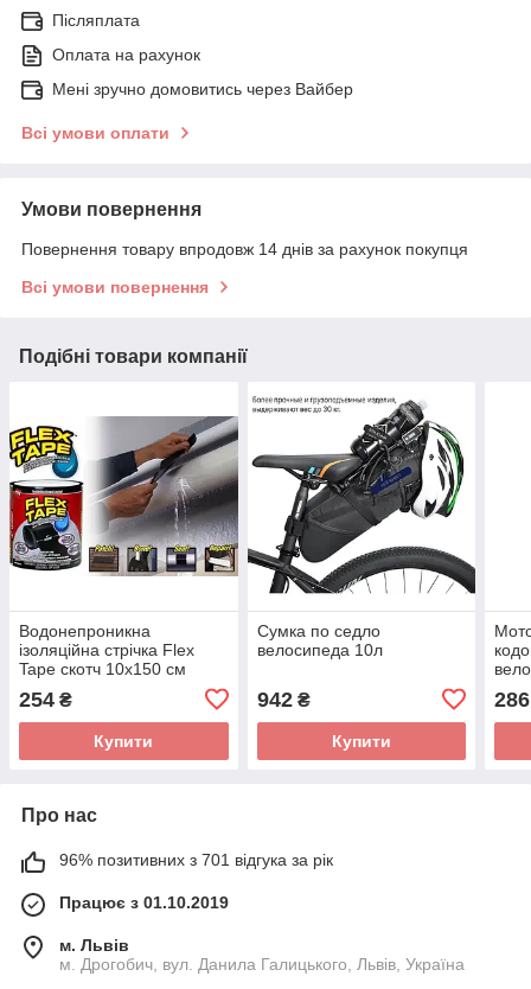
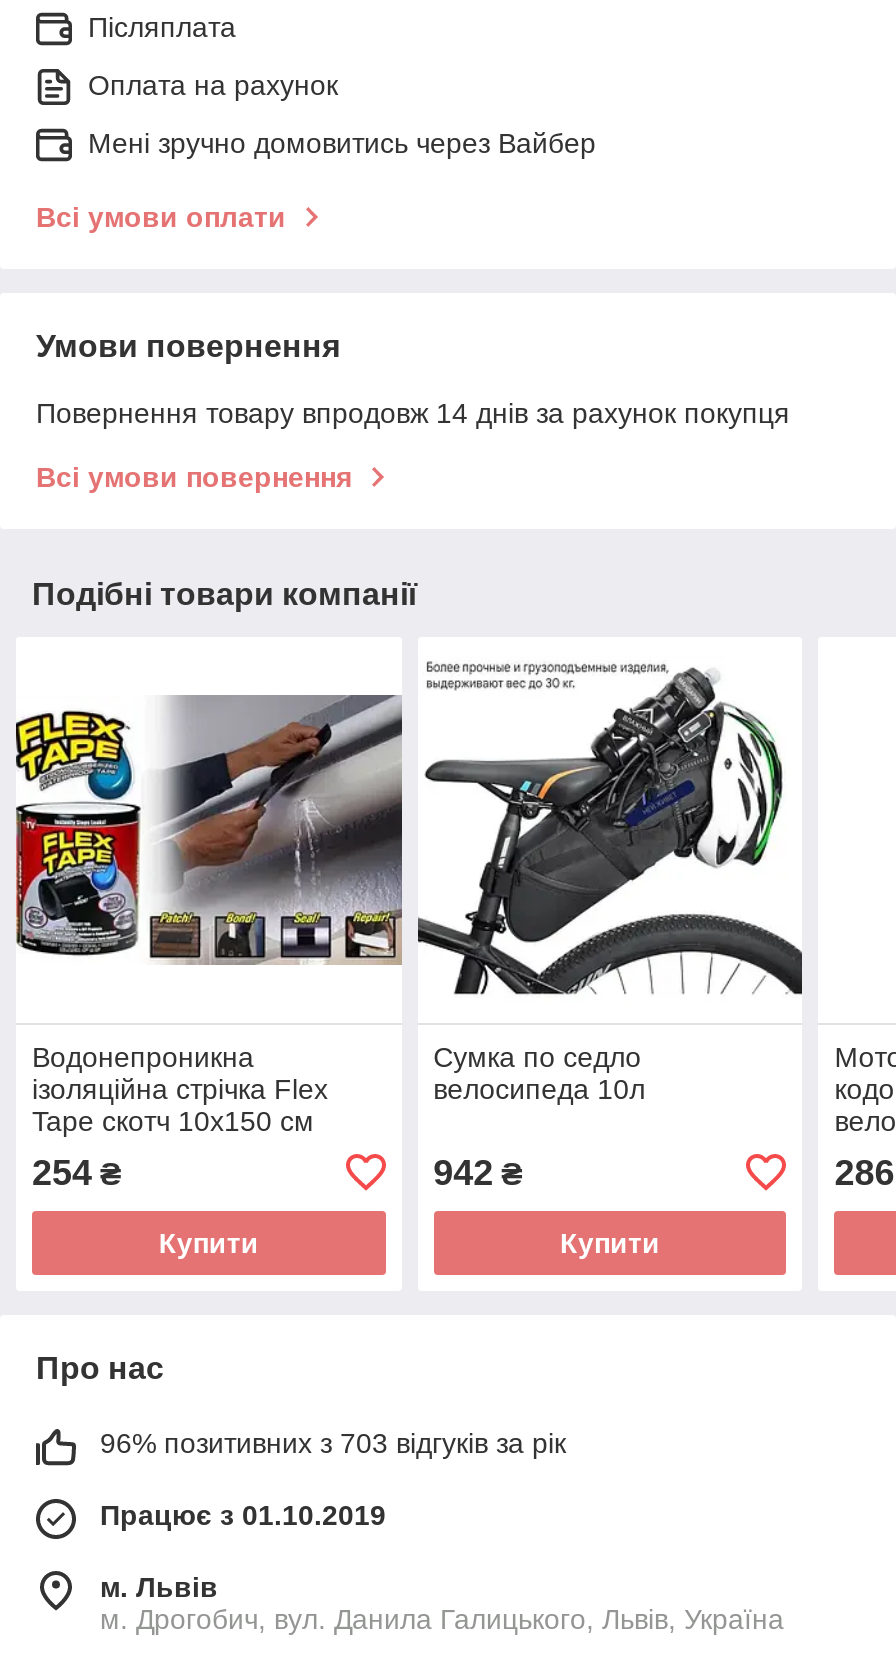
[59,850,333,869] 96% позитивних з 701 відгука за рік -> [100,1427,566,1459] 96% позитивних з 703 відгуків за рік

